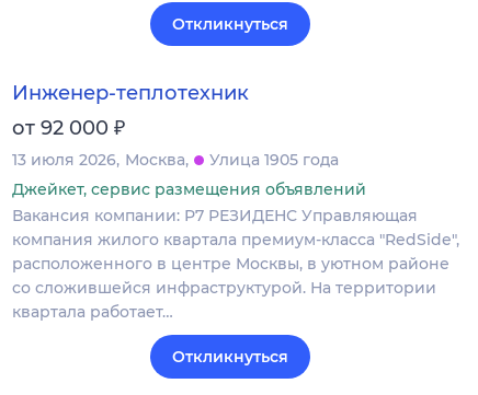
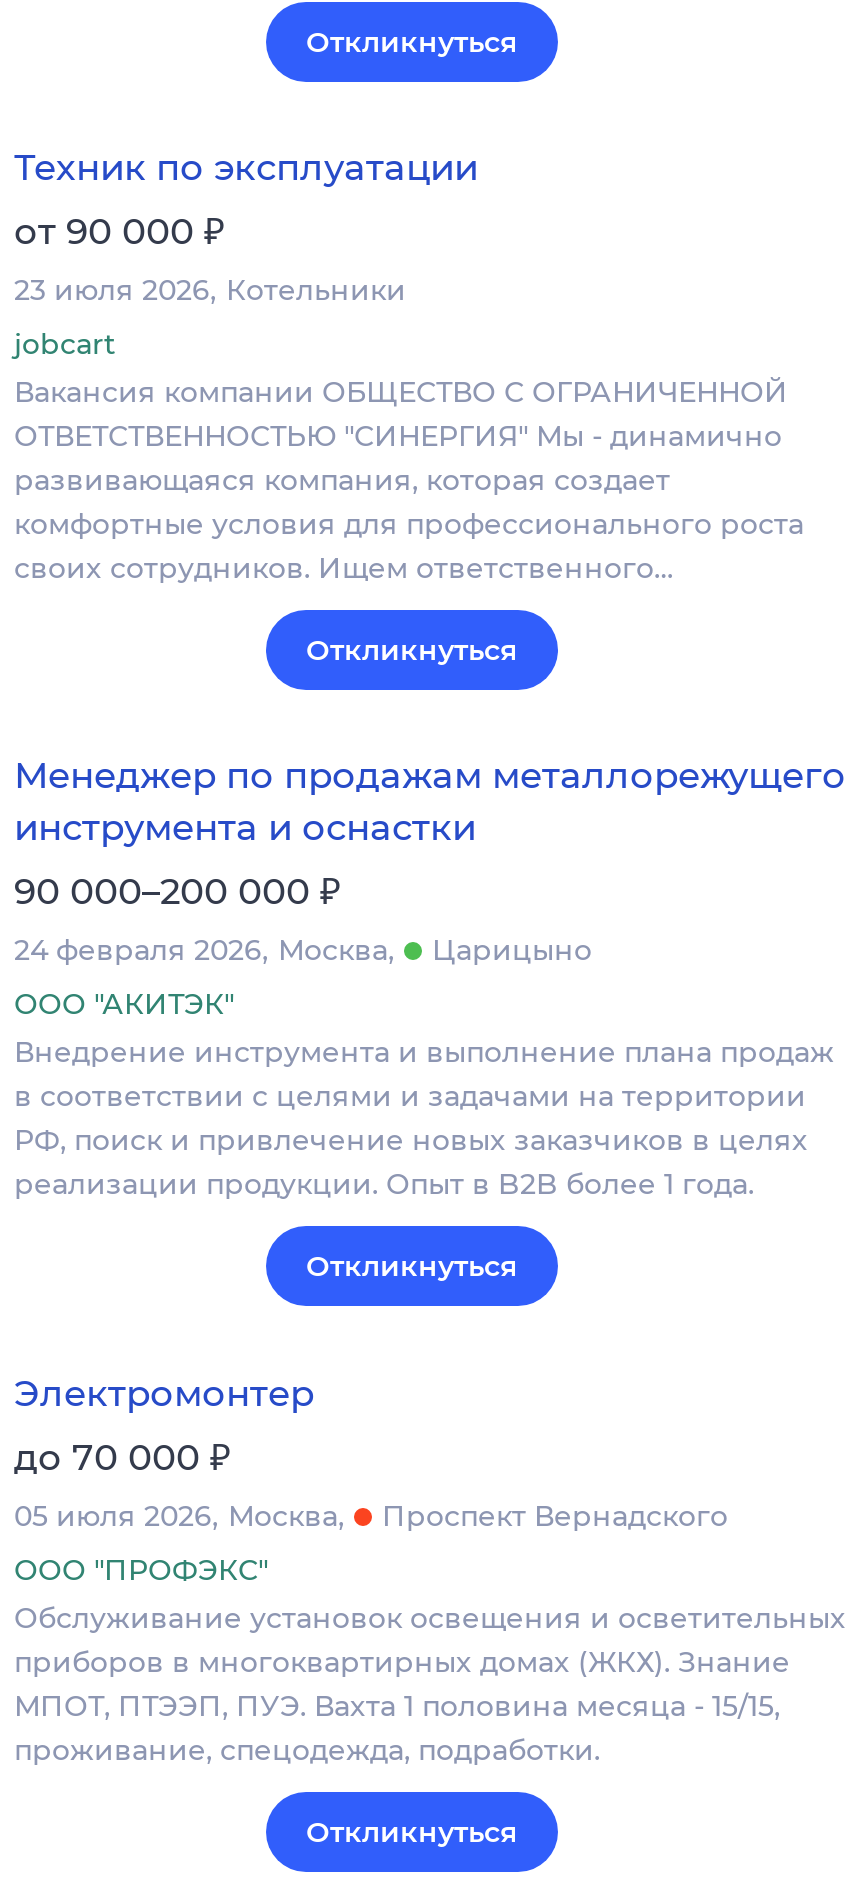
[12,81,459,321] Инженер-теплотехник | от 92 000 ₽ | 13 июля 2026 Москва | Улица 1905 года | Джейкет, сервис размещения объявлений | Вакансия компании: Р7 РЕЗИДЕНС Управляющая | компания жилого квартала премиум-класса "RedSide", | расположенного в центре Москвы, в уютном районе | со сложившейся инфраструктурой. На территории | квартала работает… -> [14,146,846,1767] Техник по эксплуатации | от 90 000 ₽ | 23 июля 2026 Котельники | jobcart | Вакансия компании ОБЩЕСТВО С ОГРАНИЧЕННОЙ | ОТВЕТСТВЕННОСТЬЮ "СИНЕРГИЯ" Мы - динамично | развивающаяся компания, которая создает | комфортные условия для профессионального роста | своих сотрудников. Ищем ответственного… | Откликнуться | Менеджер по продажам металлорежущего | инструмента и оснастки | 90 000–200 000 ₽ | 24 февраля 2026 Москва | Царицыно | ООО "АКИТЭК" | Внедрение инструмента и выполнение плана продаж | в соответствии с целями и задачами на территории | РФ, поиск и привлечение новых заказчиков в целях | реализации продукции. Опыт в B2B более 1 года. | Откликнуться | Электромонтер | до 70 000 ₽ | 05 июля 2026 Москва | Проспект Вернадского | ООО "ПРОФЭКС" | Обслуживание установок освещения и осветительных | приборов в многоквартирных домах (ЖКХ). Знание | МПОТ, ПТЭЭП, ПУЭ. Вахта 1 половина месяца - 15/15, | проживание, спецодежда, подработки.

